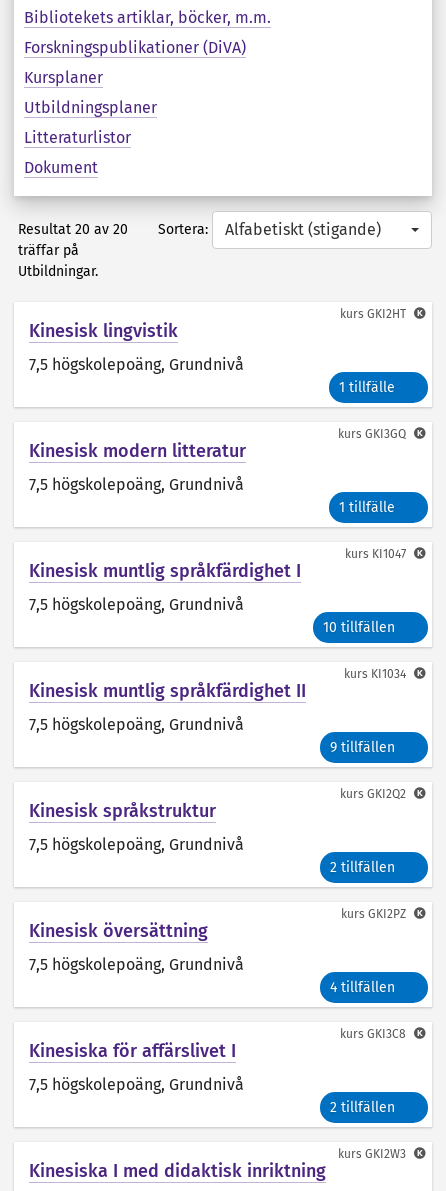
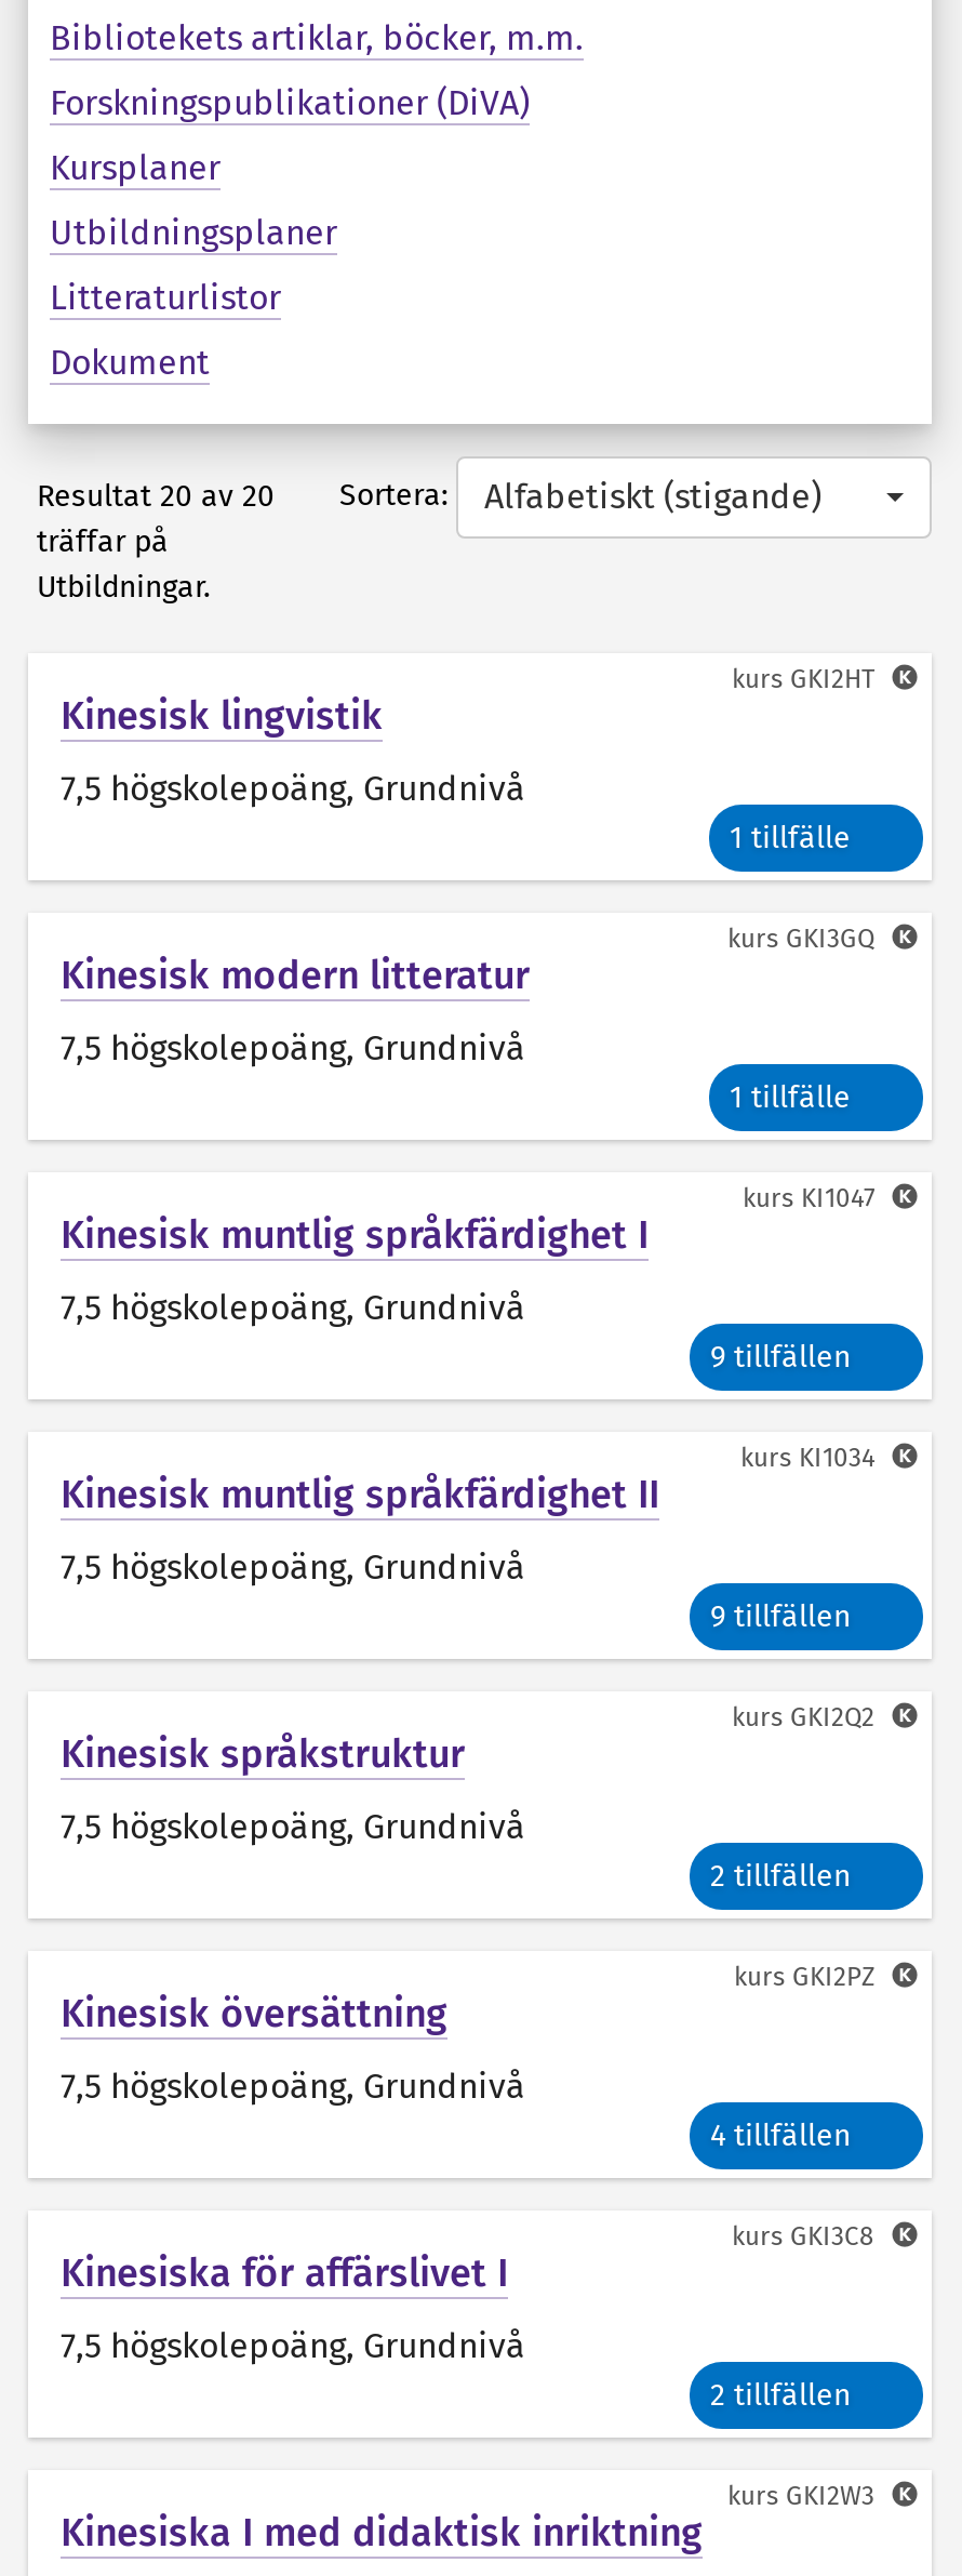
[322,619,394,636] 10 tillfällen -> [710,1339,851,1376] 9 tillfällen

